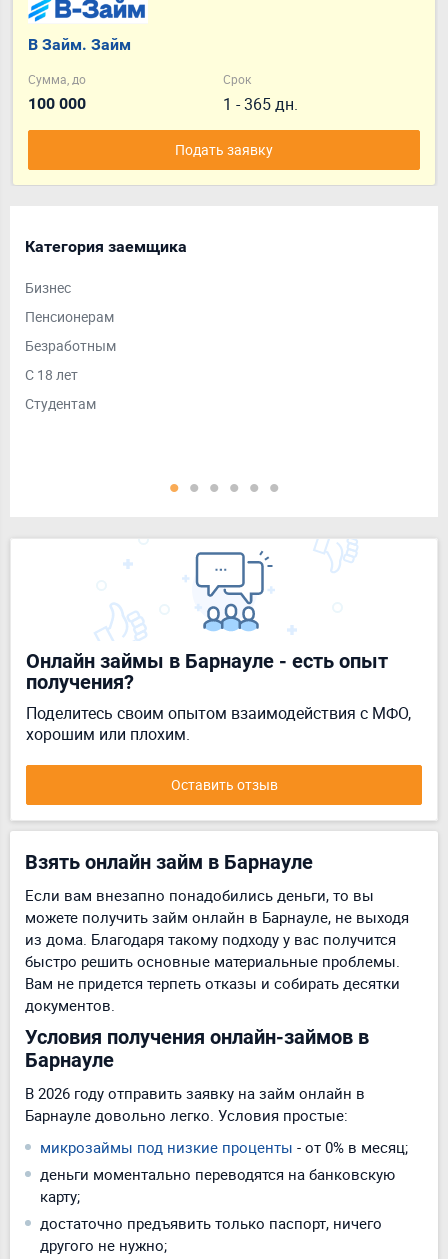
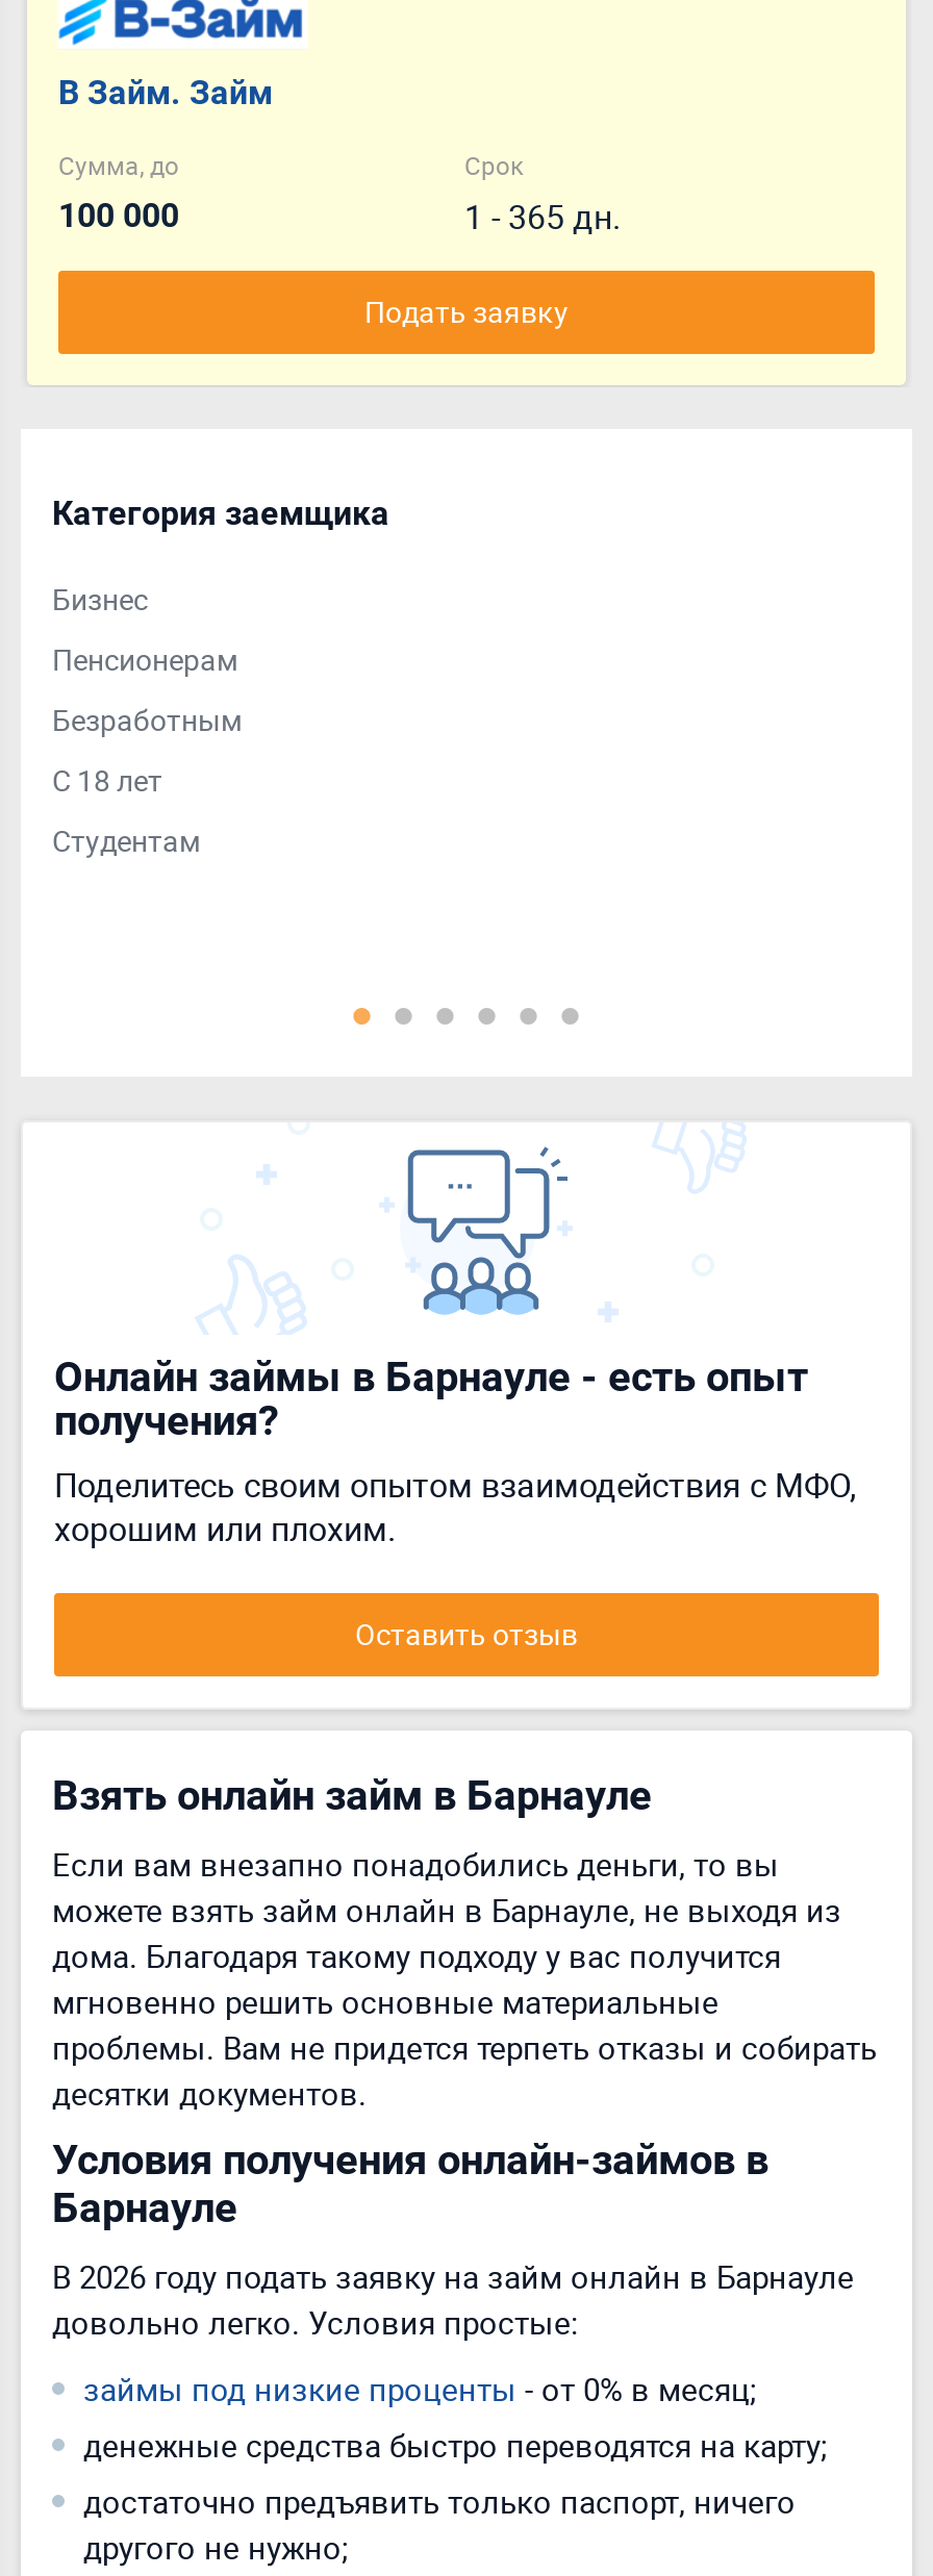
[25,907,409,1015] можете получить займ онлайн в Барнауле, не выходя | из дома. Благодаря такому подходу у вас получится | быстро решить основные материальные проблемы. | Вам не придется терпеть отказы и собирать десятки | документов. -> [52,1889,877,2114] можете взять займ онлайн в Барнауле, не выходя из | дома. Благодаря такому подходу у вас получится | мгновенно решить основные материальные | проблемы. Вам не придется терпеть отказы и собирать | десятки документов.
[25,1083,365,1125] В 2026 году отправить заявку на займ онлайн в | Барнауле довольно легко. Условия простые: -> [52,2255,854,2343] В 2026 году подать заявку на займ онлайн в Барнауле | довольно легко. Условия простые:
[40,1137,408,1206] микрозаймы под низкие проценты - от 0% в месяц; | деньги моментально переводятся на банковскую | карту; -> [83,2368,827,2466] займы под низкие проценты - от 0% в месяц; | денежные средства быстро переводятся на карту;

